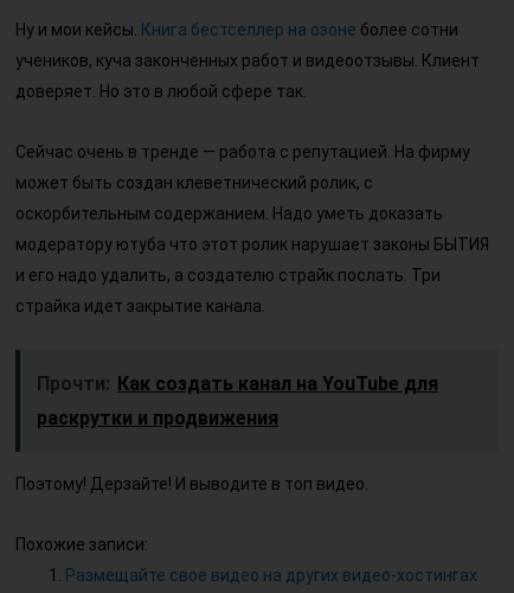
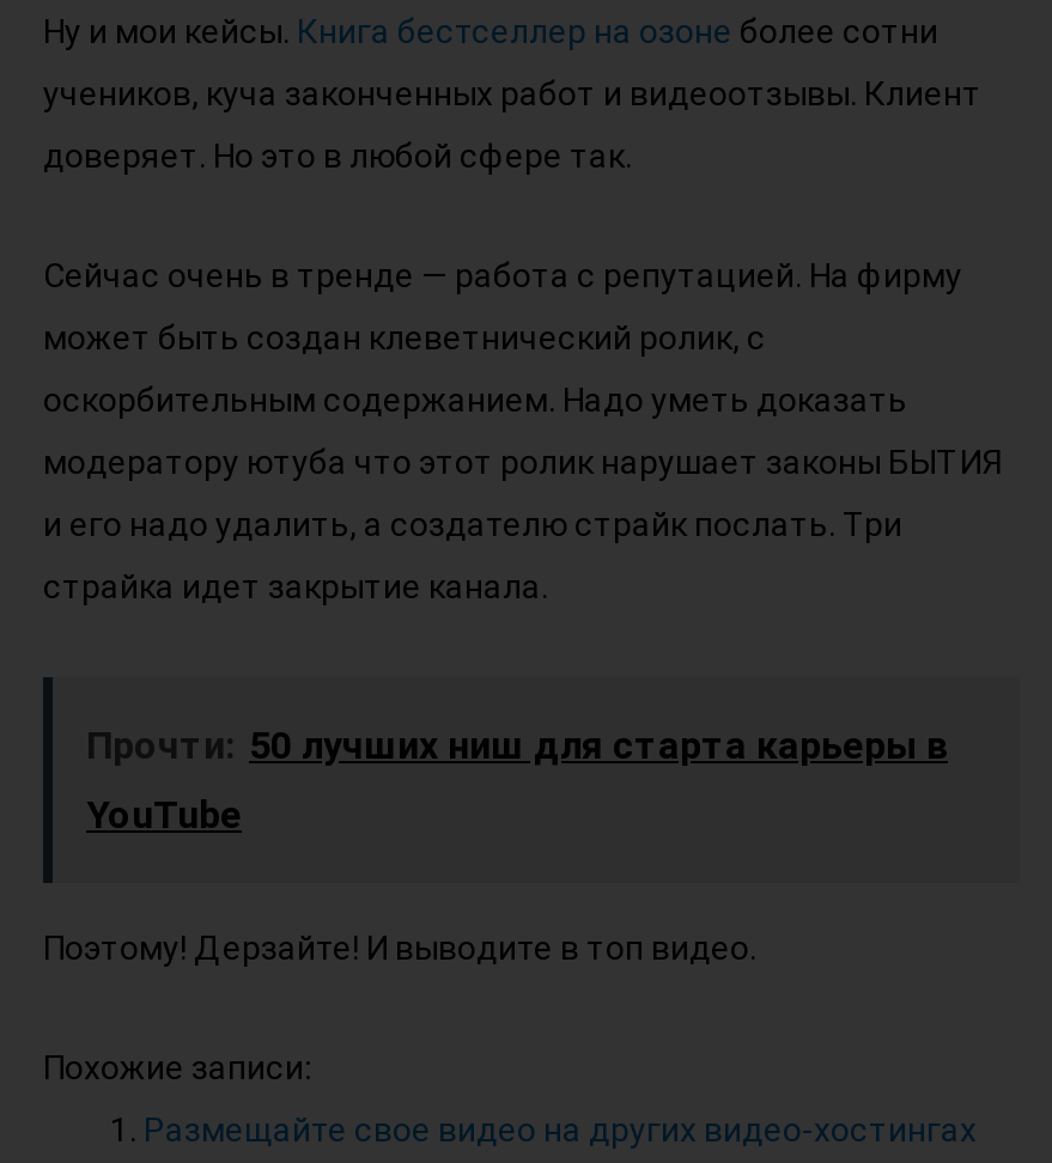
[37,373,438,395] Прочти: Как создать канал на YouTube для -> [86,722,948,767] Прочти: 50 лучших ниш для старта карьеры в
[37,407,278,430] раскрутки и продвижения -> [86,791,242,837] YouTube

